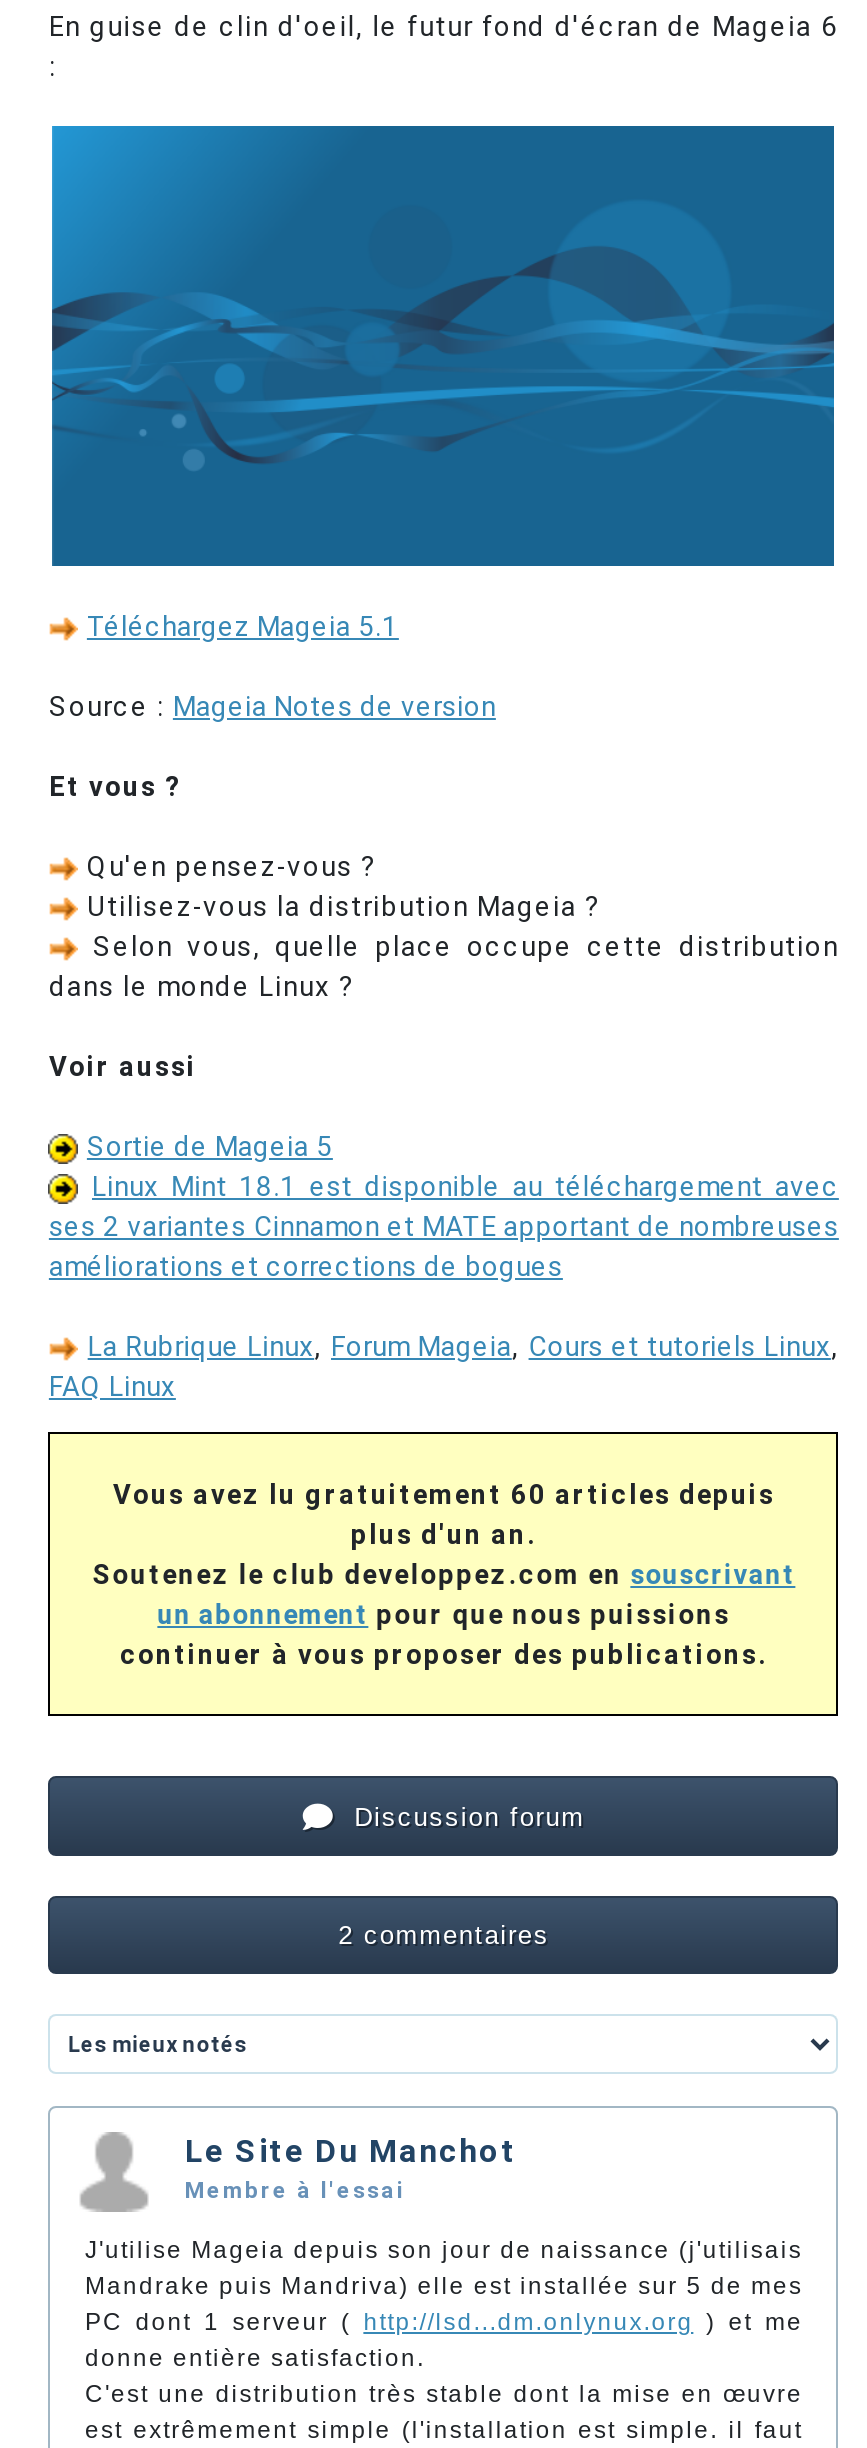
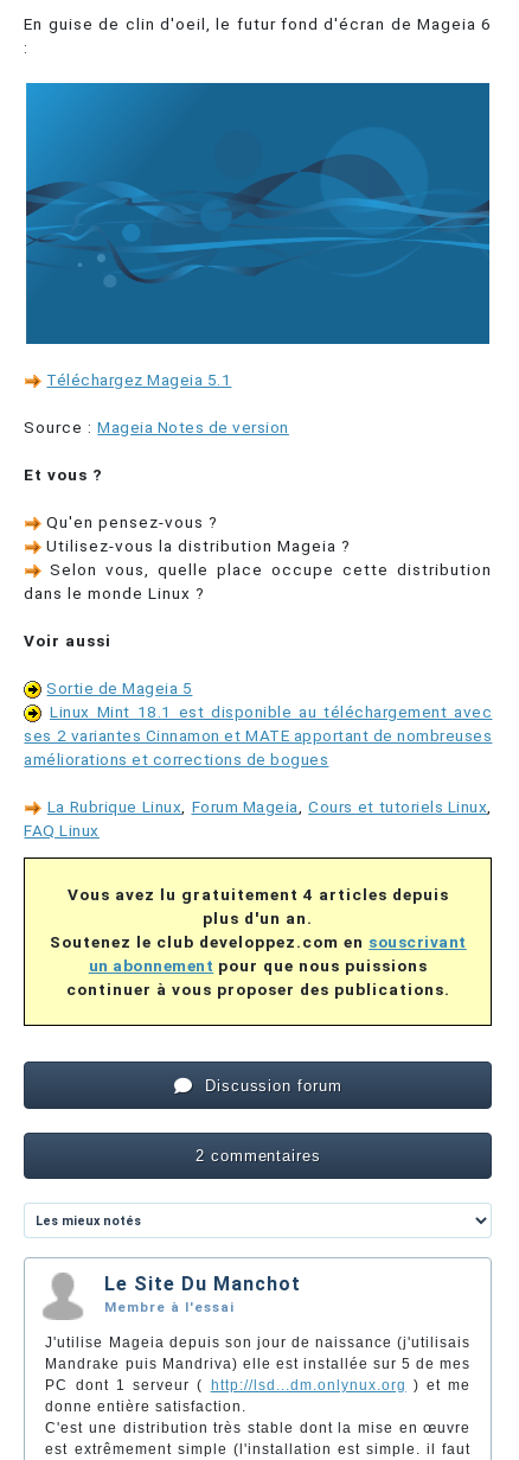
[113,1479,775,1511] Vous avez lu gratuitement 60 articles depuis -> [67,885,449,904] Vous avez lu gratuitement 4 articles depuis

